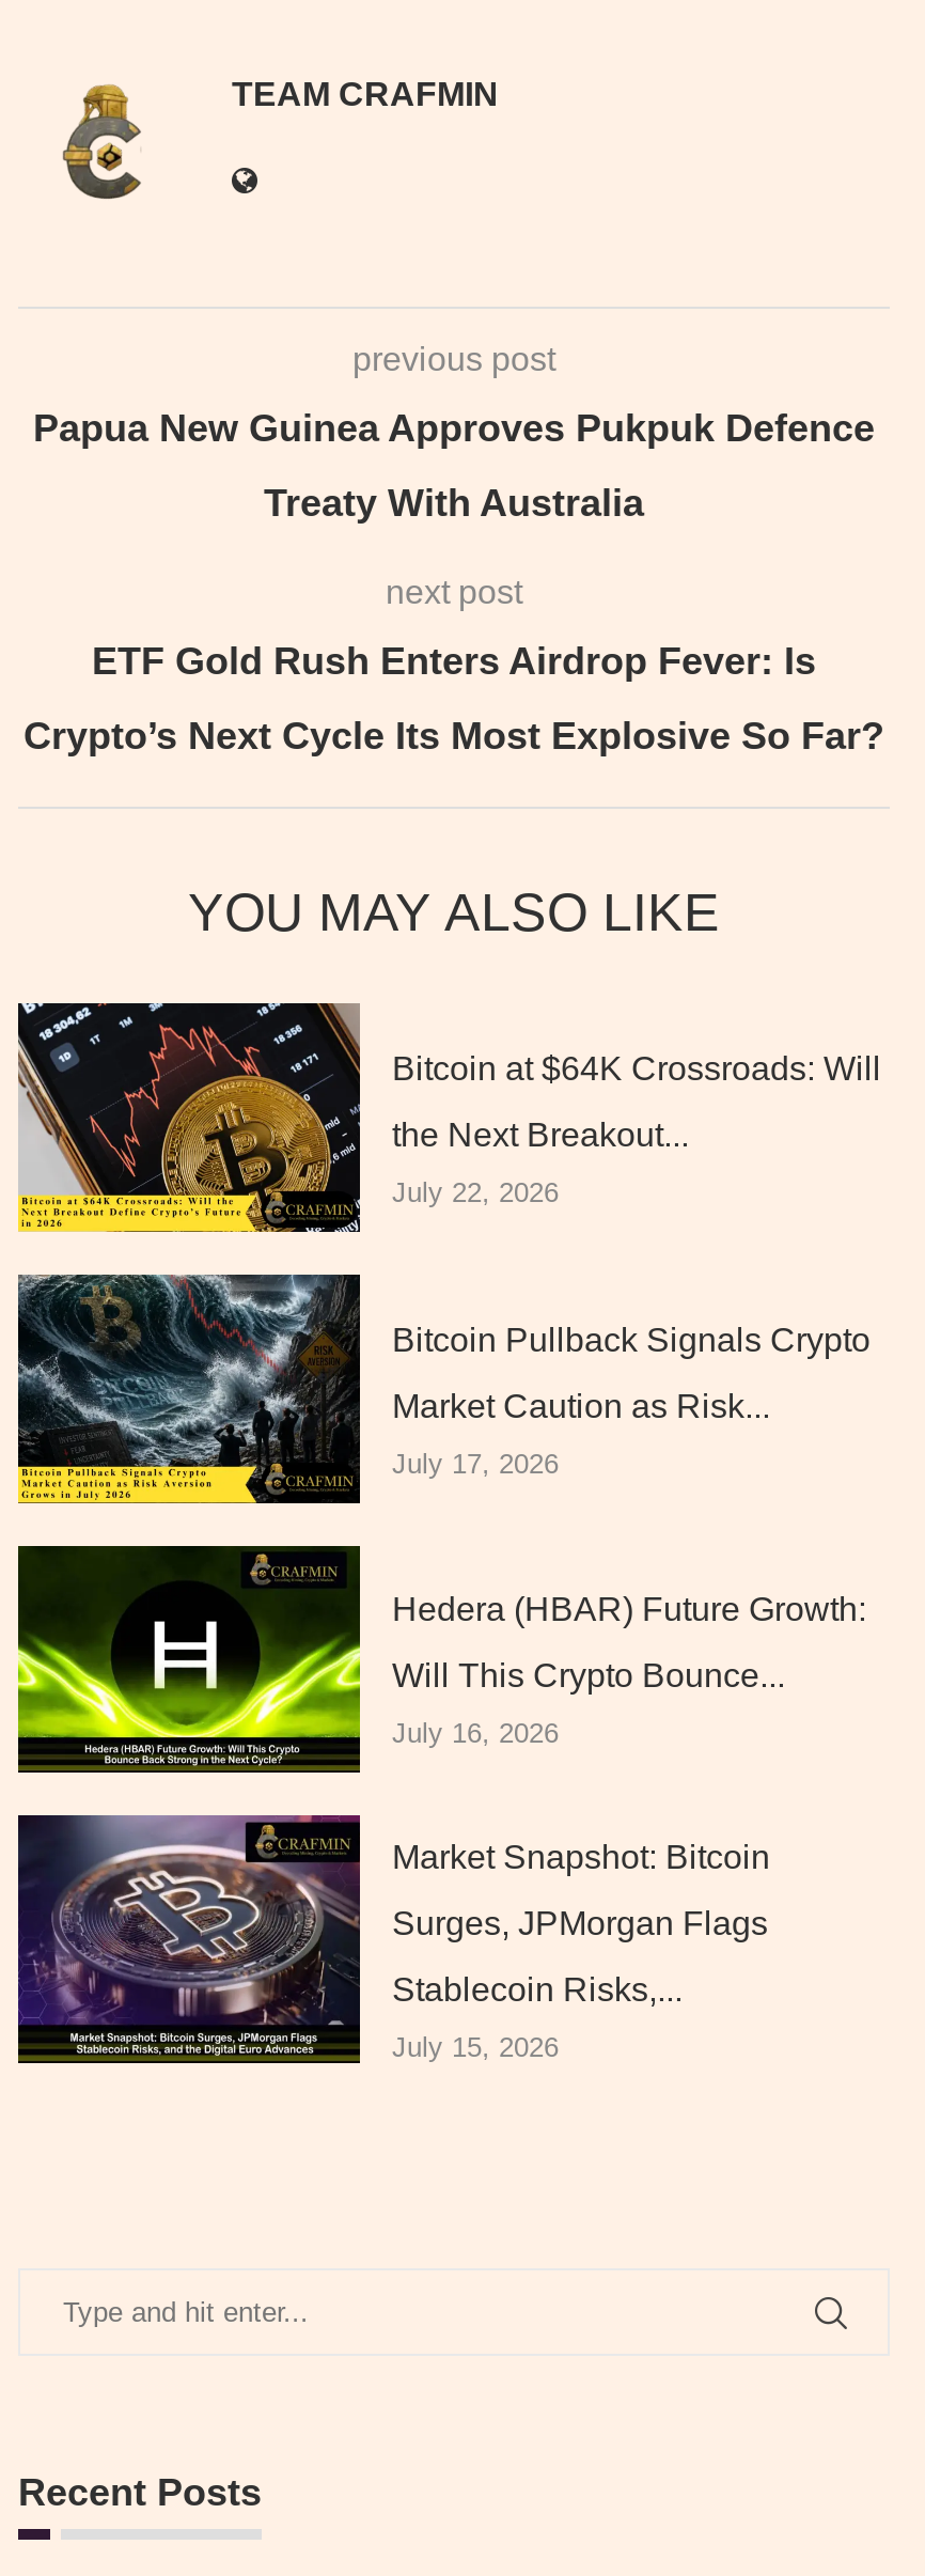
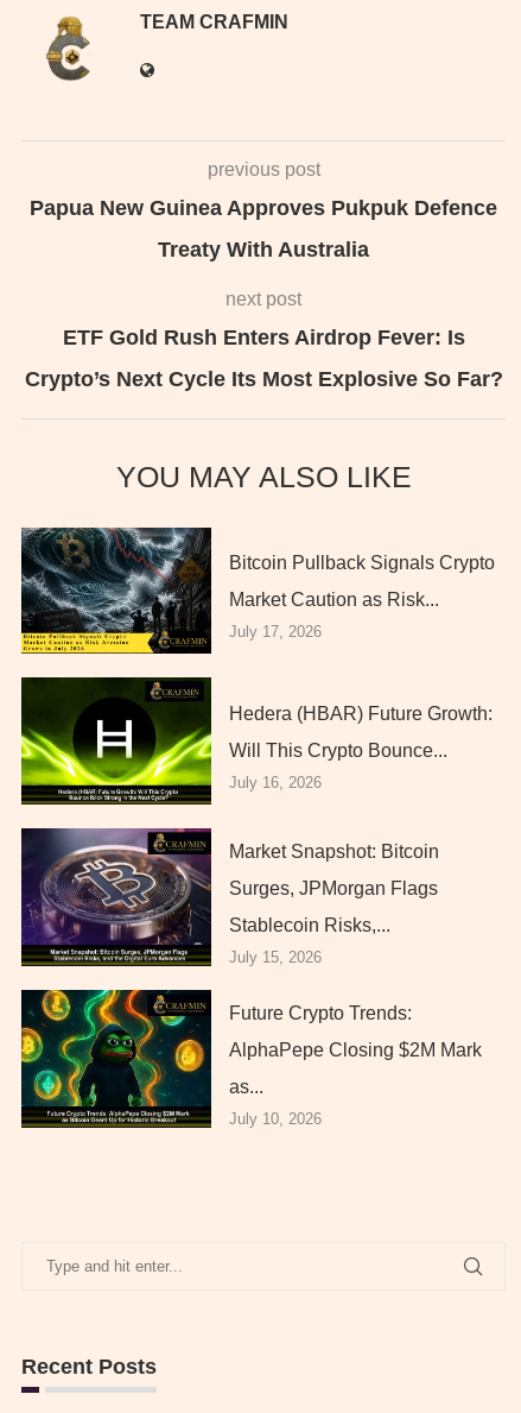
[16,1002,881,1233] [image] | Bitcoin at $64K Crossroads: Will | the Next Breakout... | July 22, 2026 -> none
moved [14,1269,871,2063] -> [19,524,495,966]: [image] | Bitcoin Pullback Signals Crypto | Market Caution as Risk... | ... | Stablecoin Risks,... | July 15, 2026
none -> [20,989,482,1128] [image] | Future Crypto Trends: | AlphaPepe Closing $2M Mark | as... | July 10, 2026

